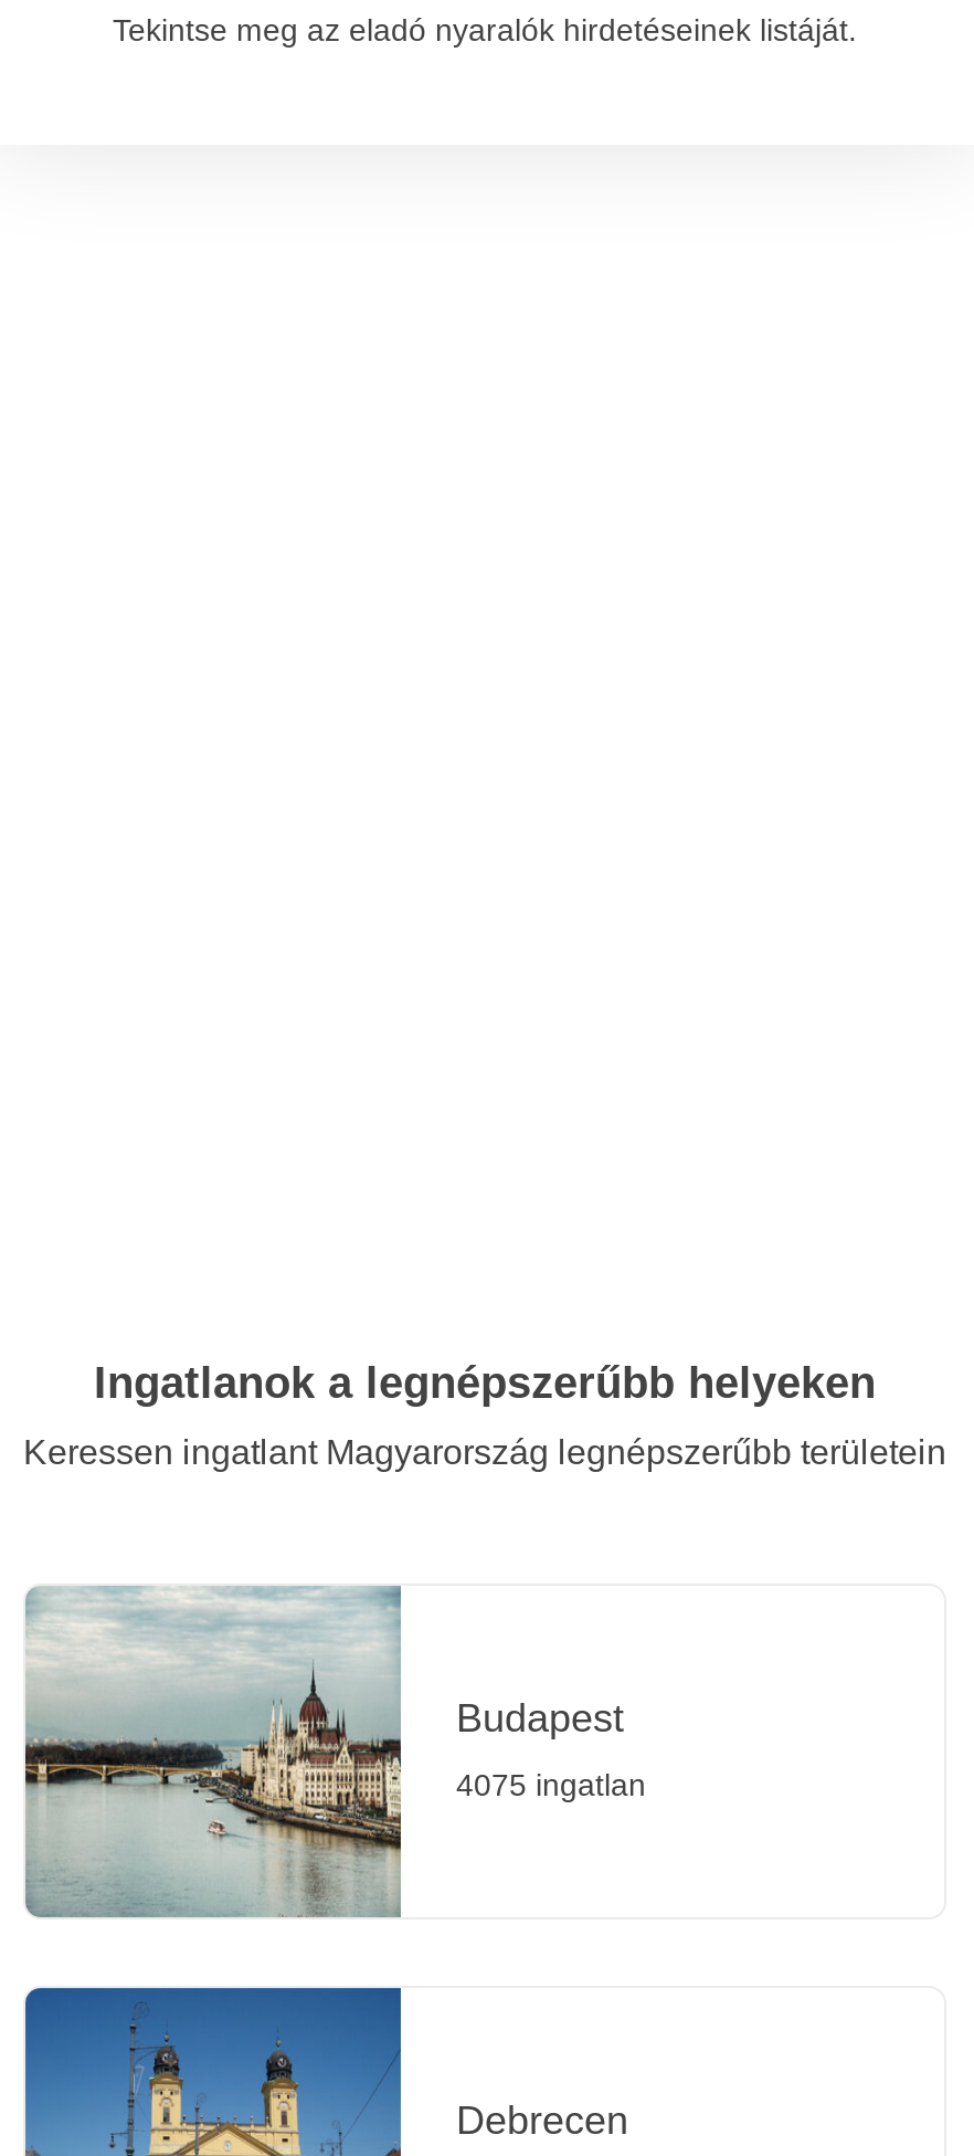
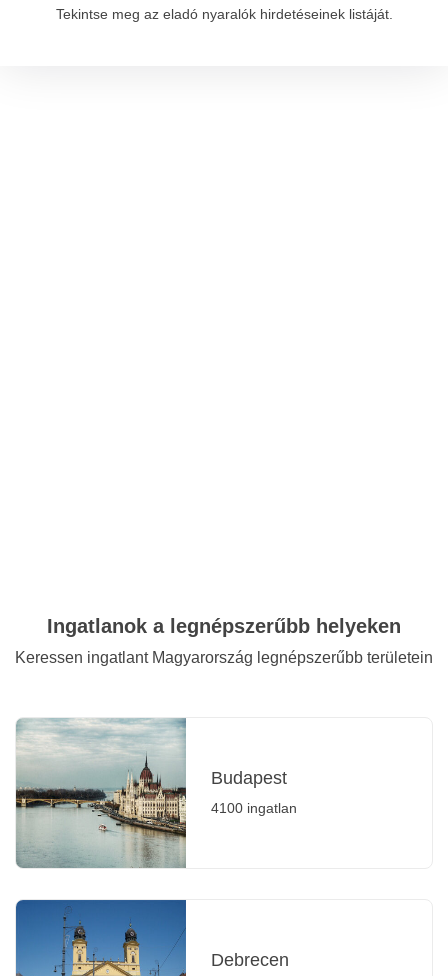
[456,1766,646,1801] 4075 ingatlan -> [211,799,297,815] 4100 ingatlan

